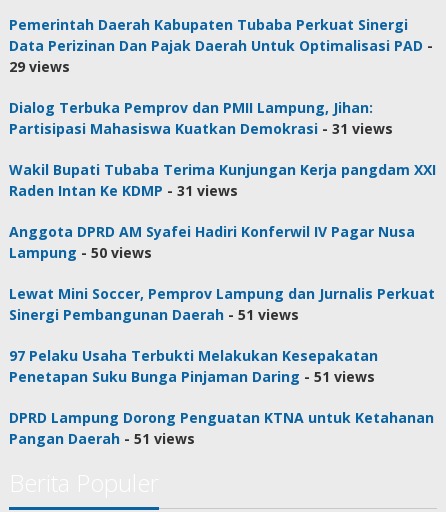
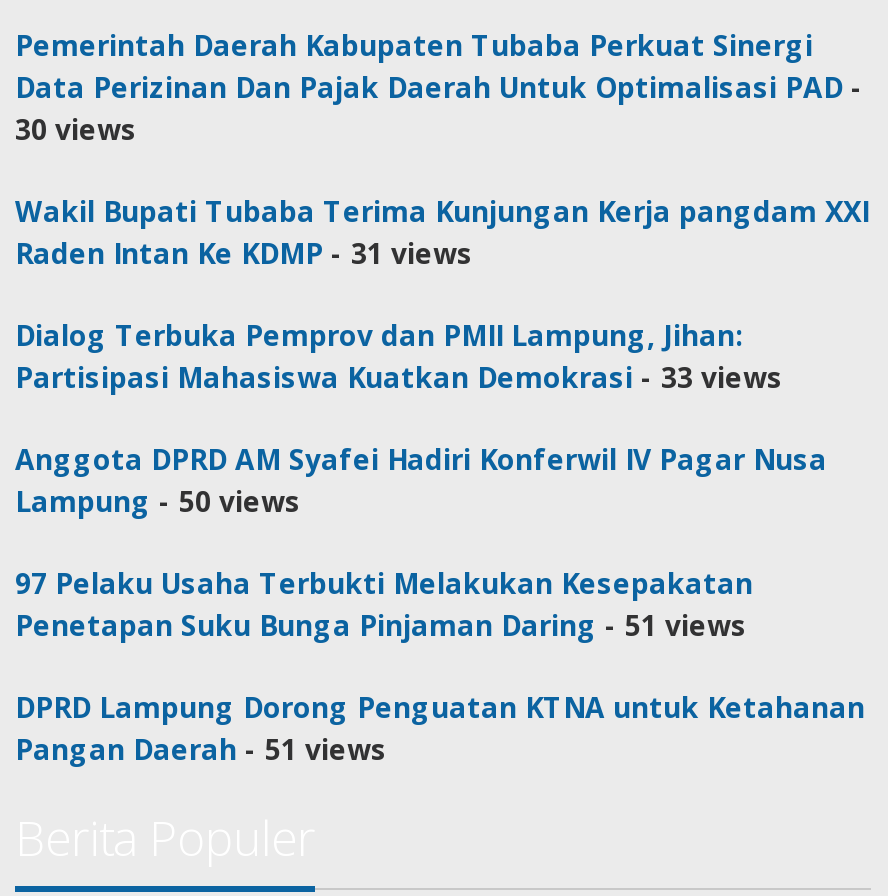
[9,56,393,137] 29 views | Partisipasi Mahasiswa Kuatkan Demokrasi - 31 views -> [15,111,137,149] 30 views
moved [9,97,373,116] -> [15,317,743,355]: Dialog Terbuka Pemprov dan PMII Lampung, Jihan:
none -> [15,359,783,397] Partisipasi Mahasiswa Kuatkan Demokrasi - 33 views
[9,283,435,323] Lewat Mini Soccer, Pemprov Lampung dan Jurnalis Perkuat | Sinergi Pembangunan Daerah - 51 views -> none

